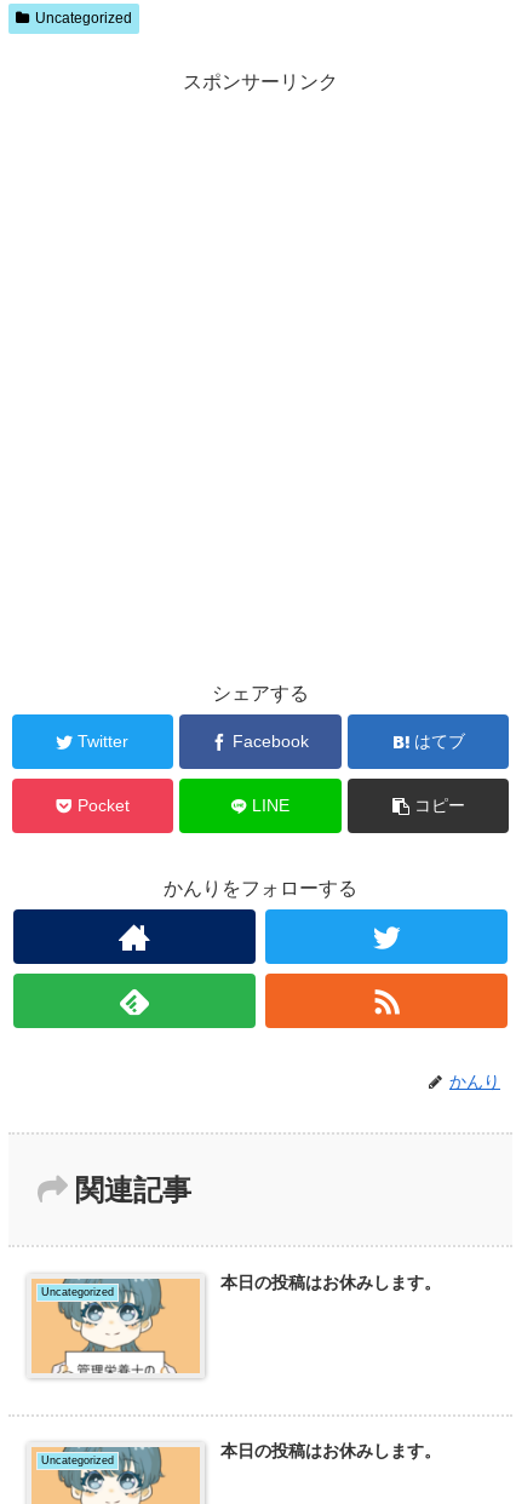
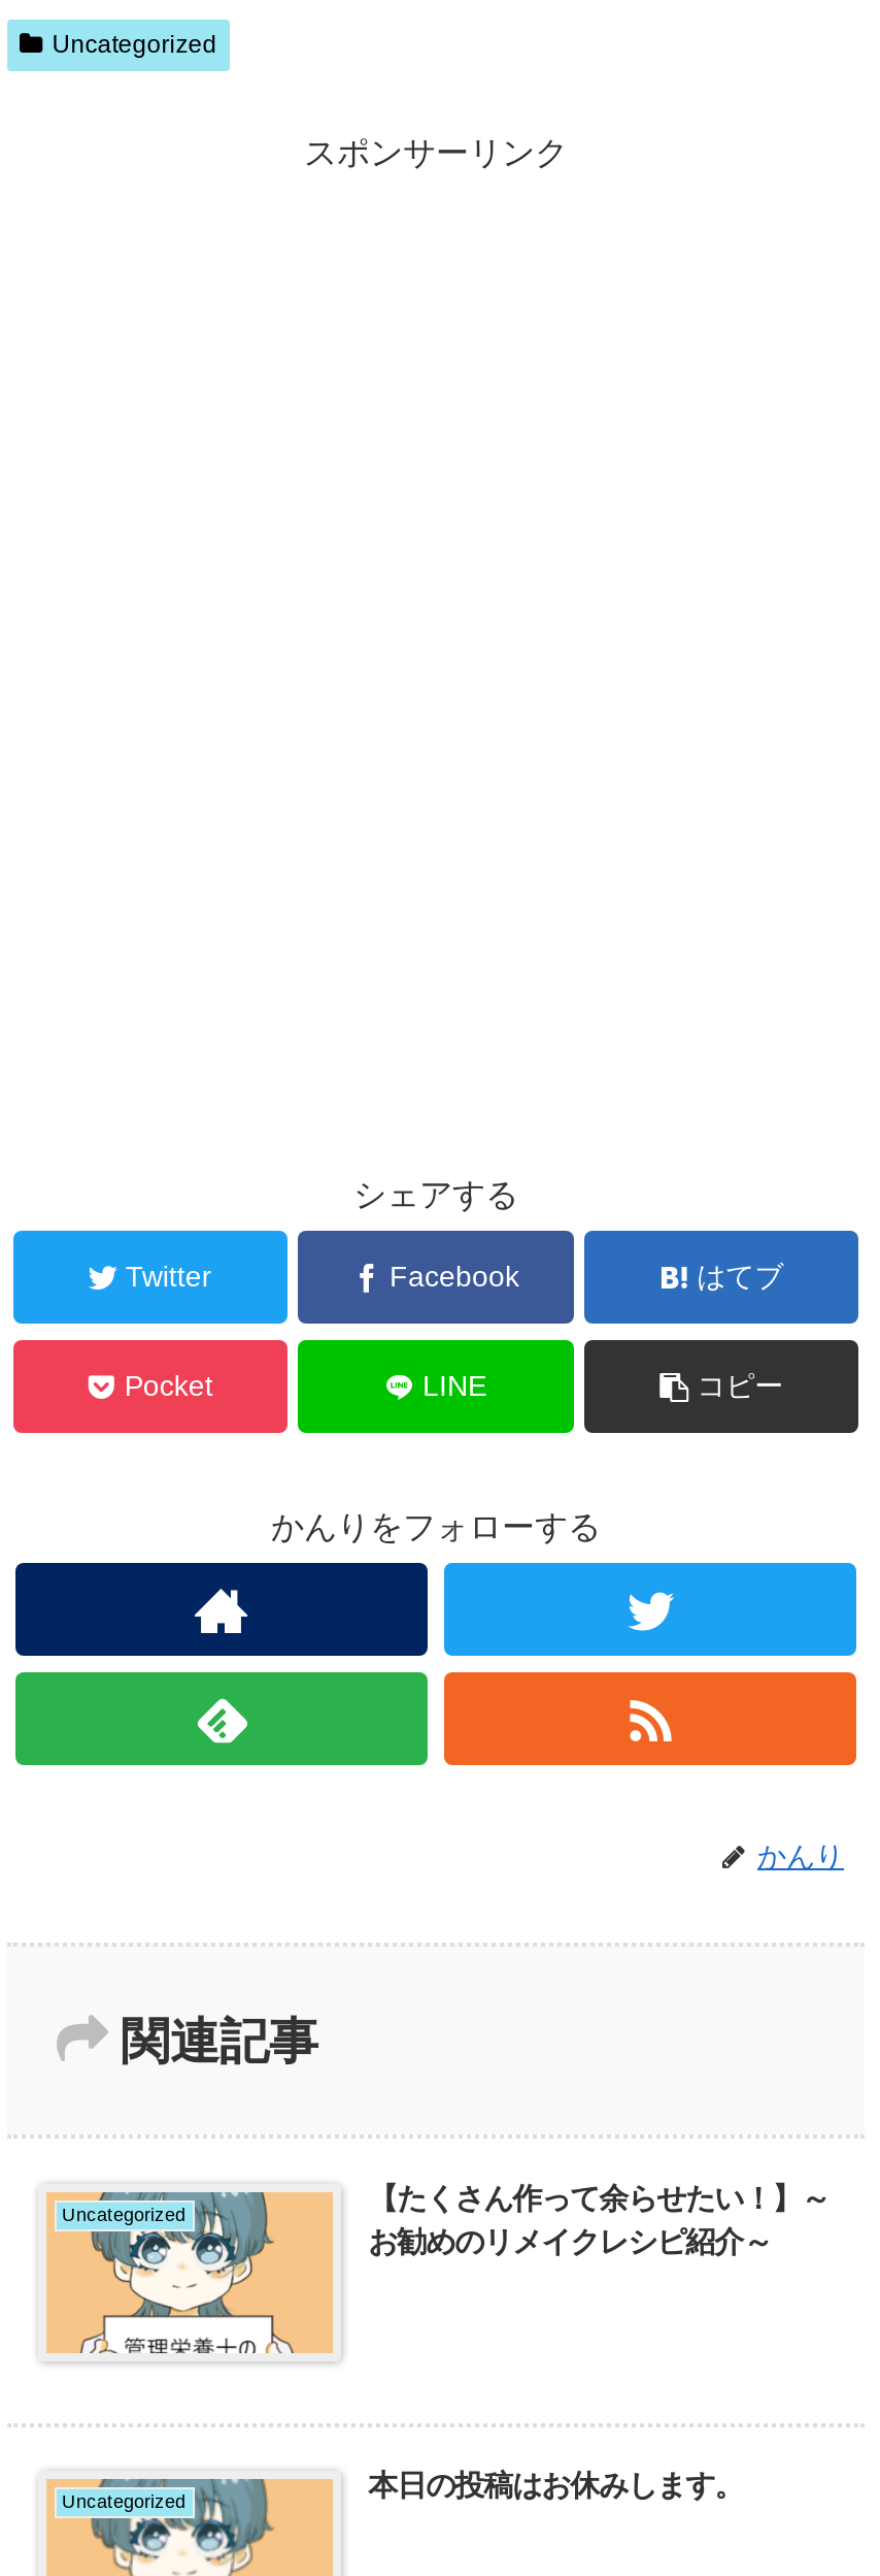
[221,1272,441,1292] 本日の投稿はお休みします。 -> [368,2181,830,2258] 【たくさん作って余らせたい！】～ | お勧めのリメイクレシピ紹介～

